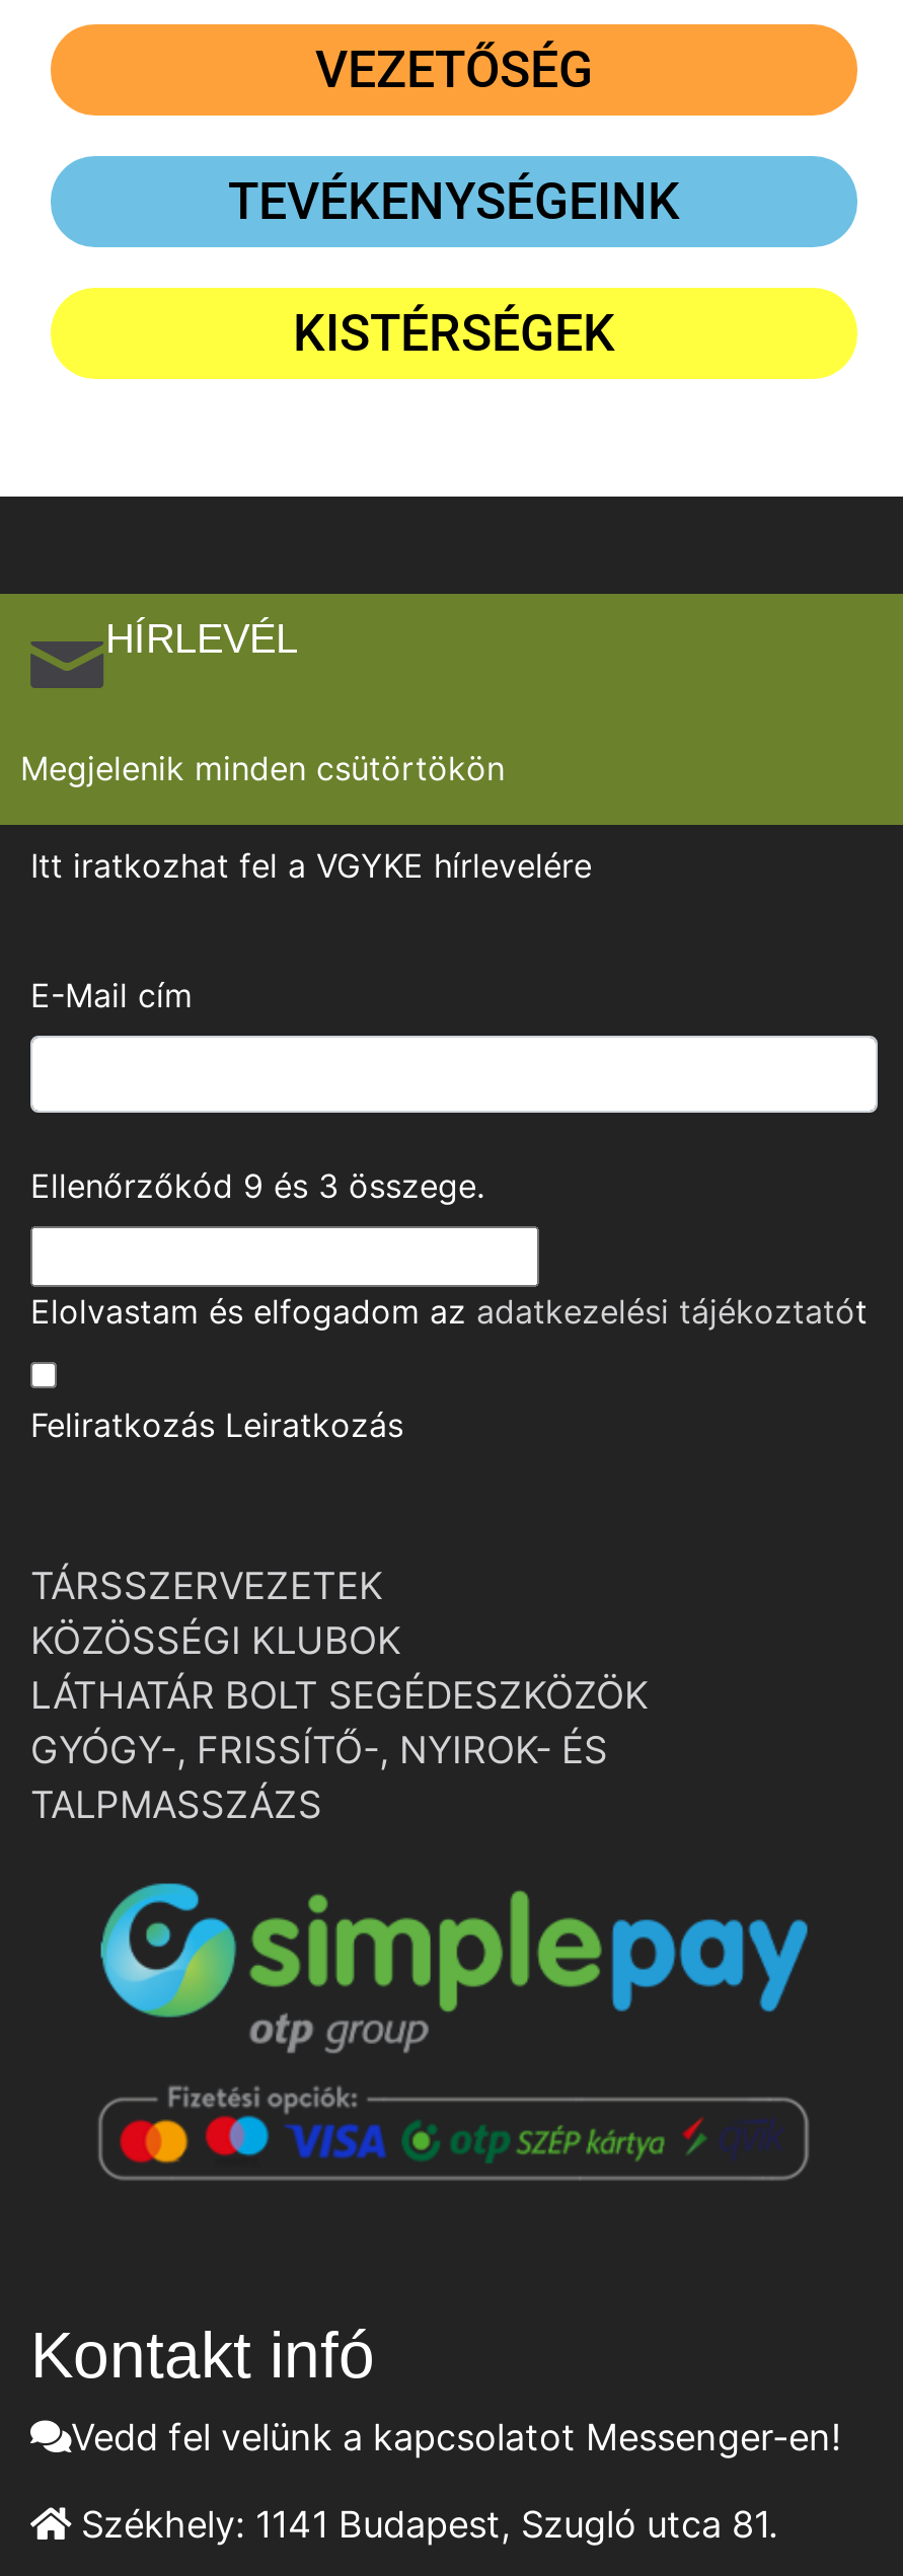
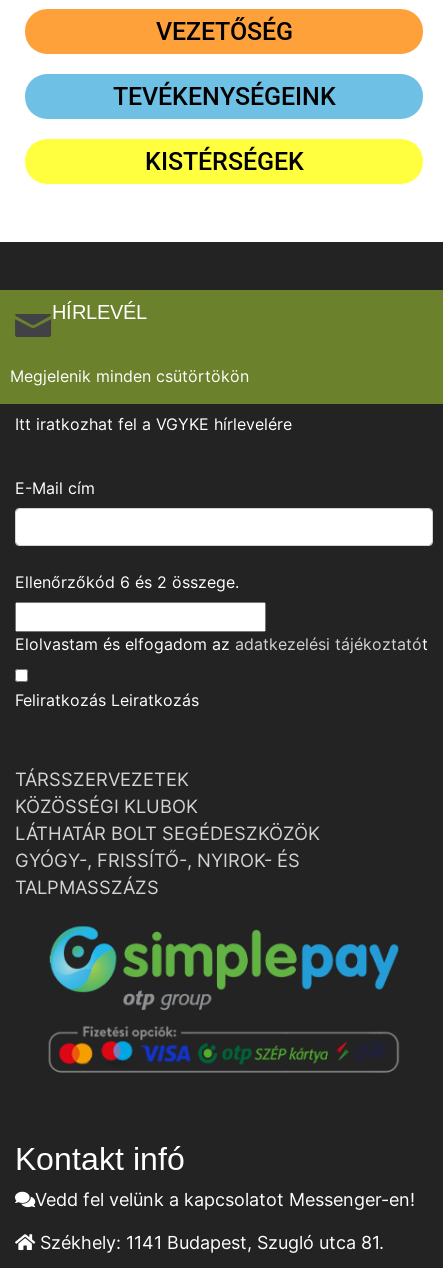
[30,1165,484,1206] Ellenőrzőkód 9 és 3 összege. -> [15,572,239,592] Ellenőrzőkód 6 és 2 összege.

